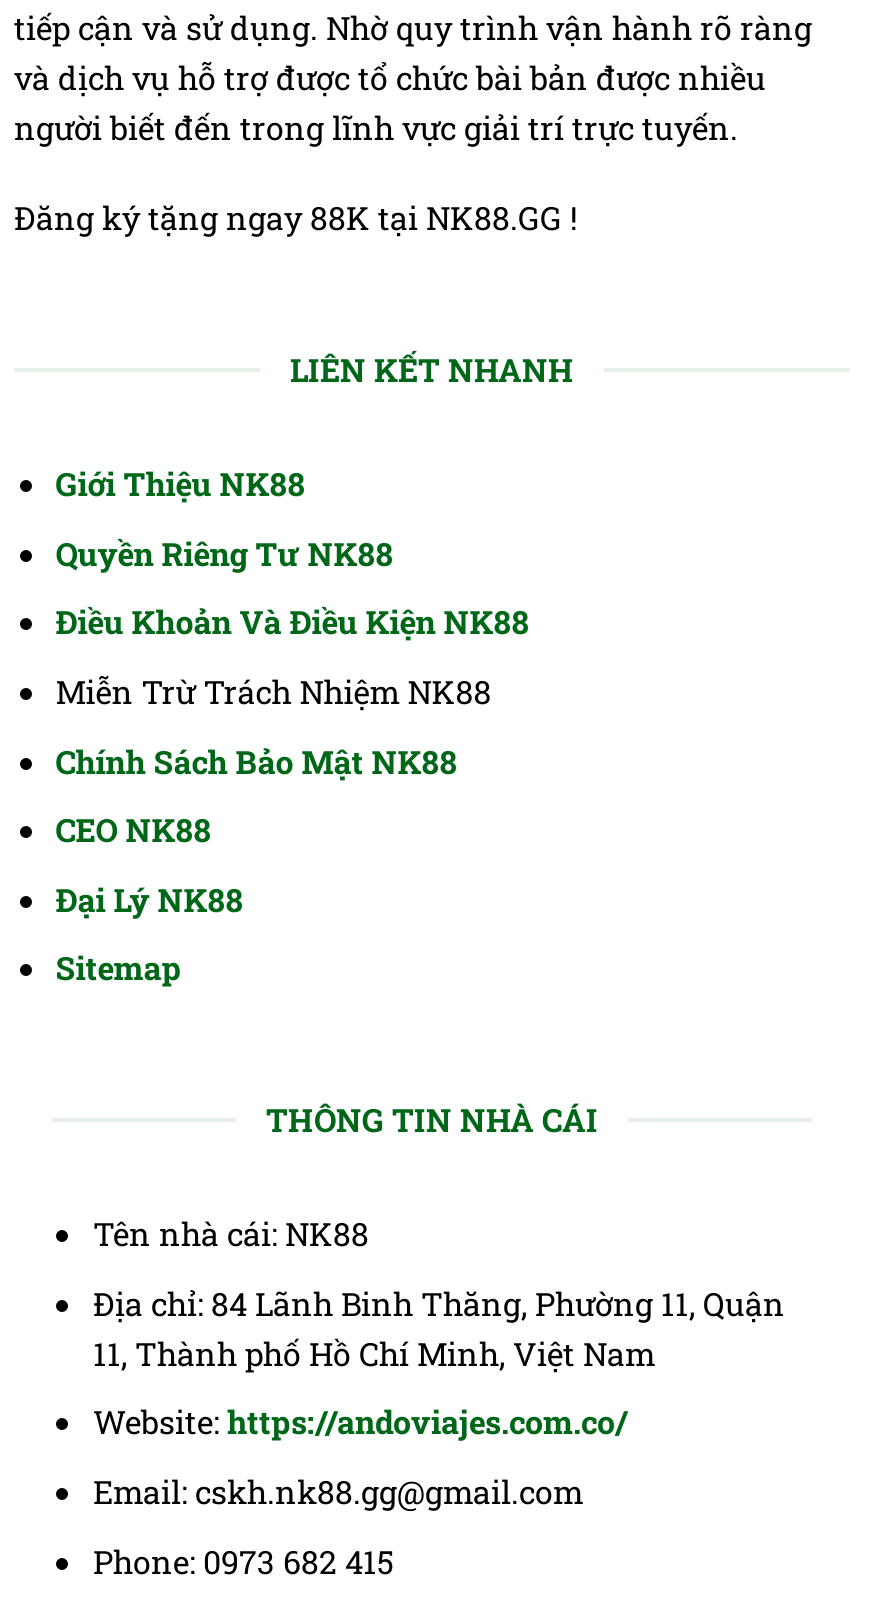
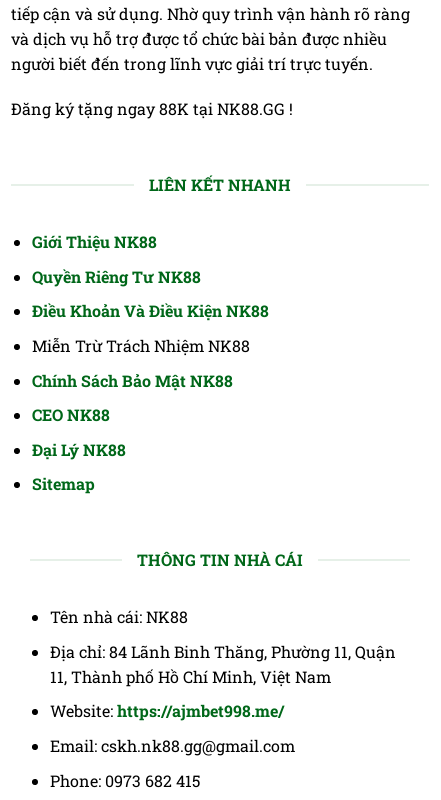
[93,1401,627,1443] Website: https://andoviajes.com.co/ -> [50,700,284,721] Website: https://ajmbet998.me/

